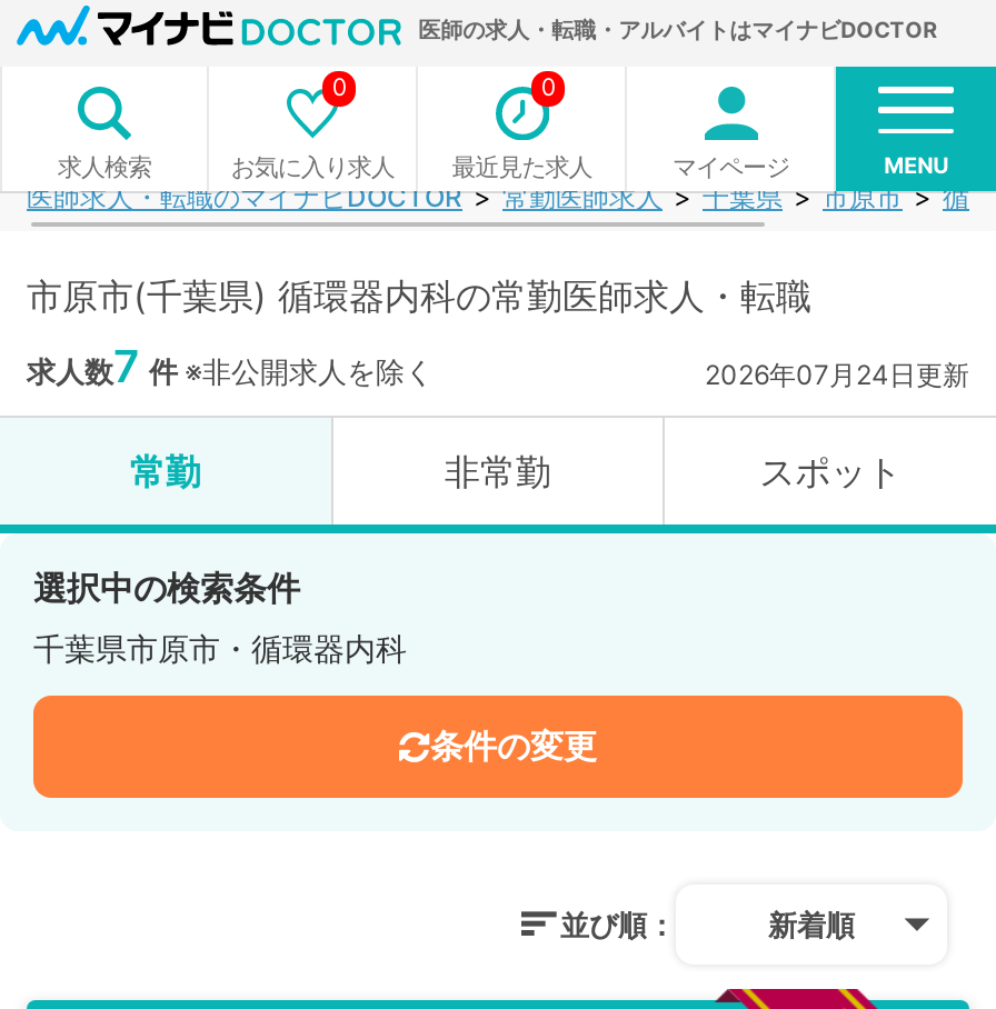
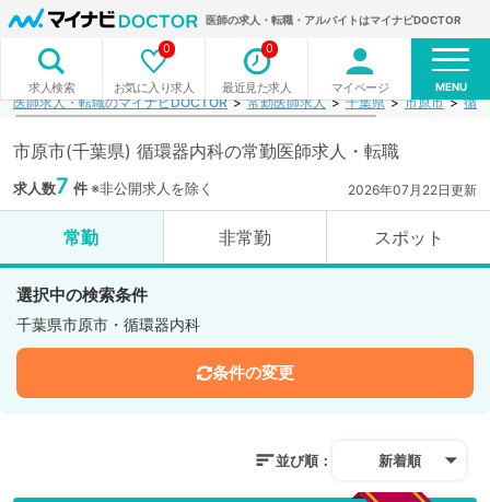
[705,358,969,391] 2026年07月24日更新 -> [348,182,477,198] 2026年07月22日更新

